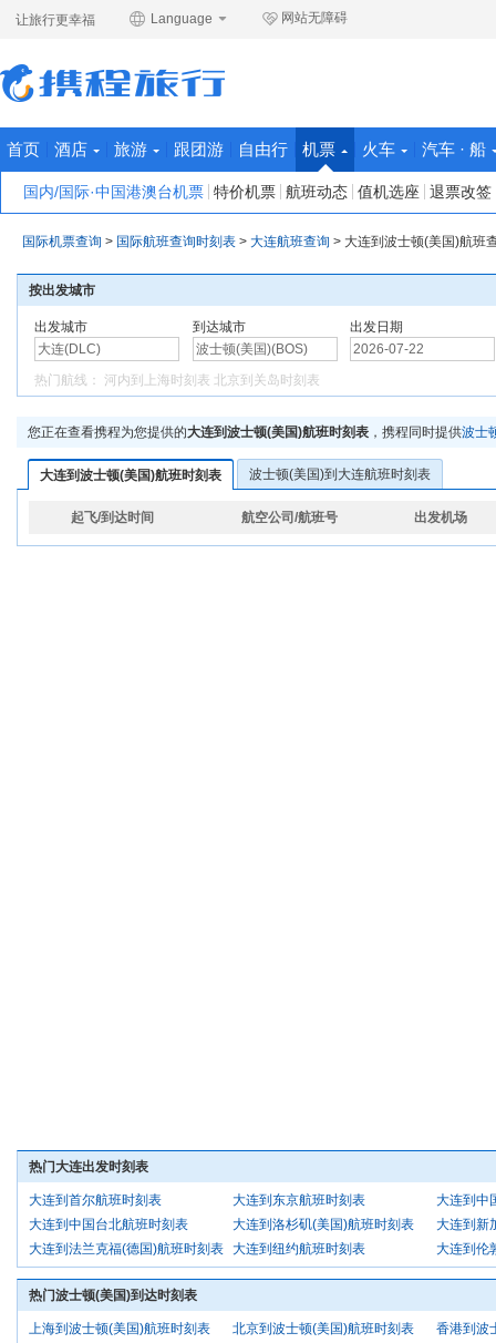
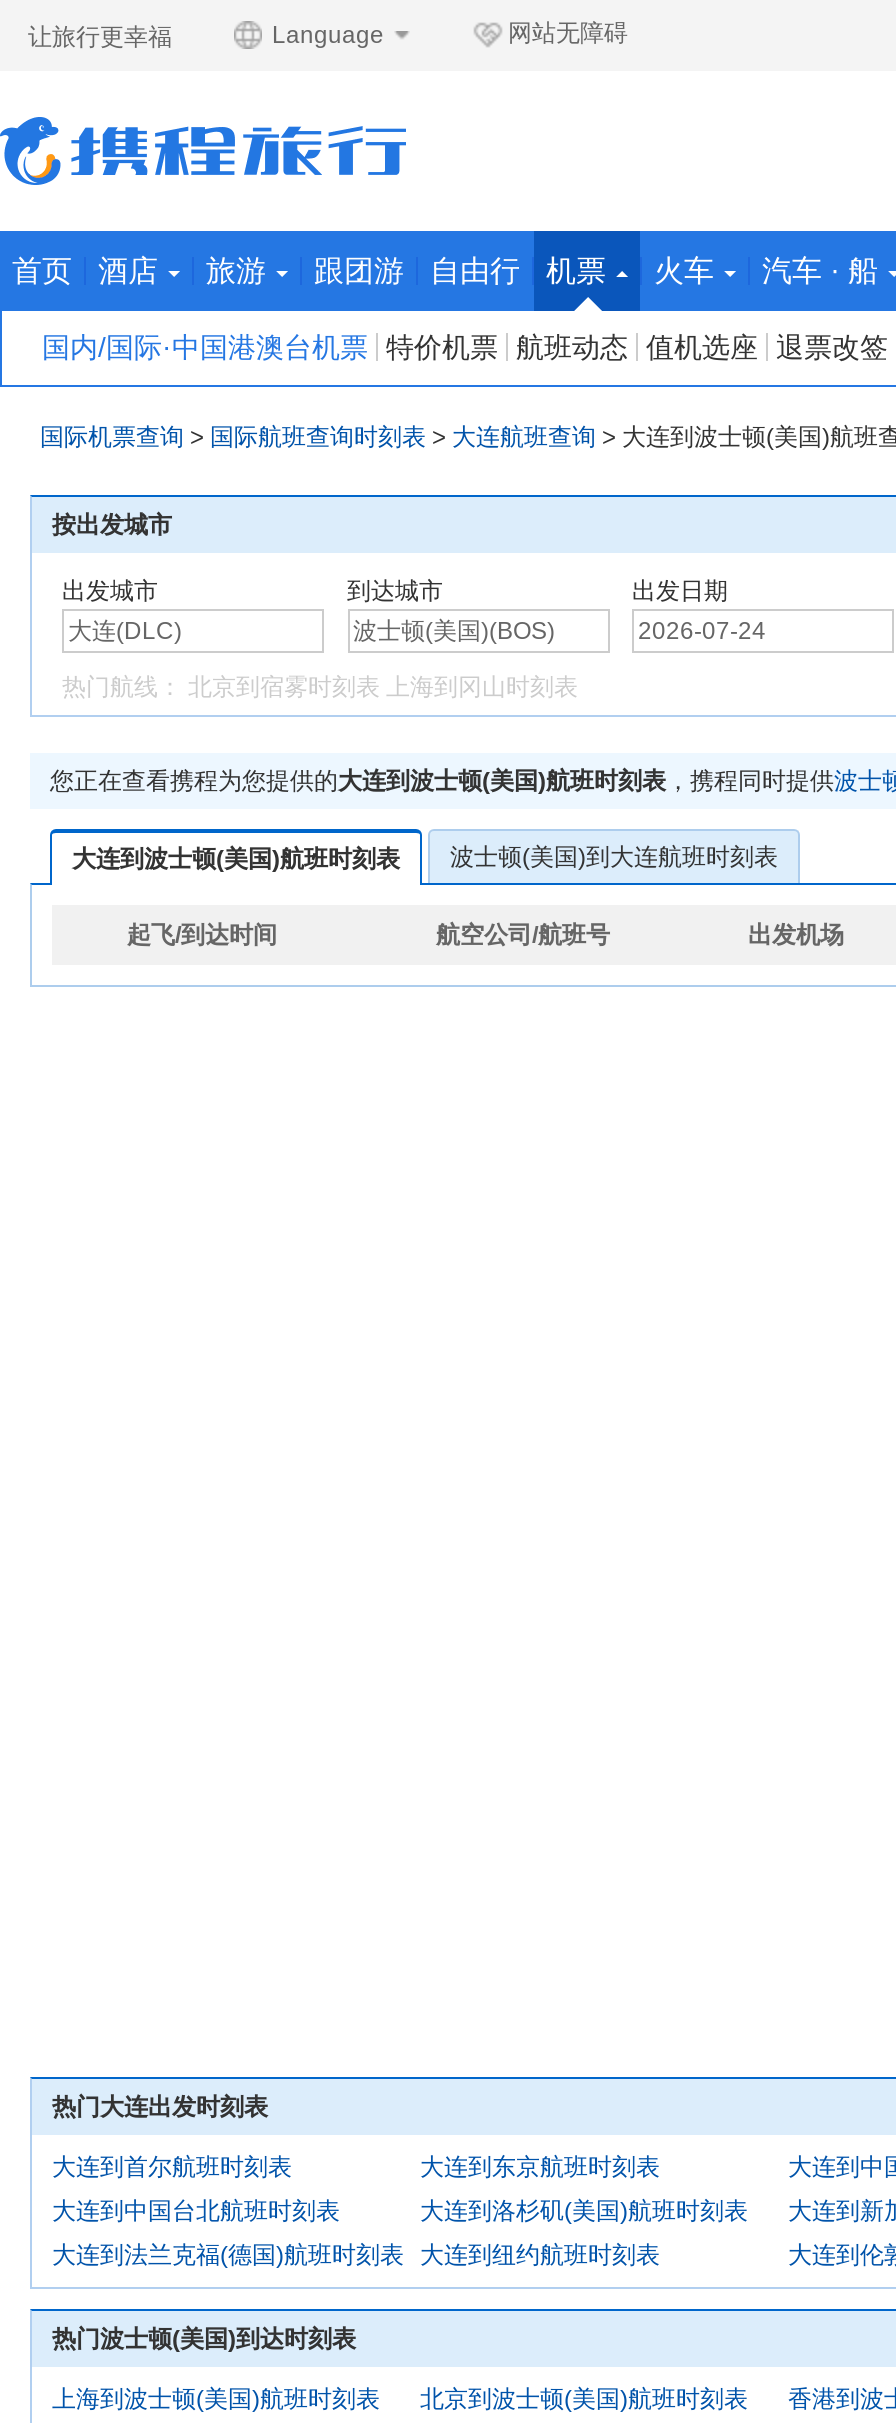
[34,372,320,388] 热门航线：河内到上海时刻表 北京到关岛时刻表 -> [62,673,578,701] 热门航线：北京到宿雾时刻表 上海到冈山时刻表

